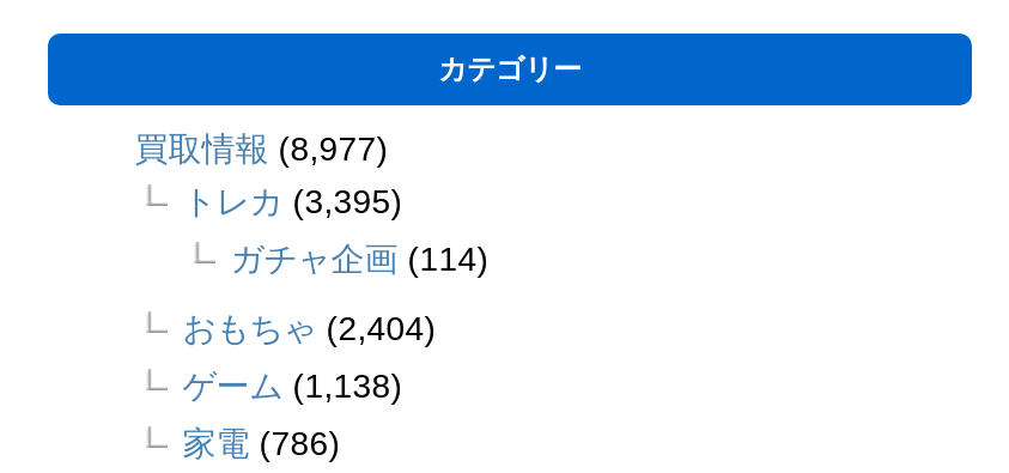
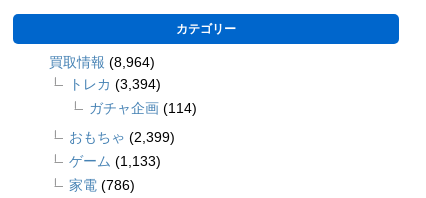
[135,129,388,167] 買取情報(8,977) -> [49,54,155,70] 買取情報(8,964)
[182,182,403,220] トレカ(3,395) -> [69,76,161,92] トレカ(3,394)
[182,309,436,347] おもちゃ(2,404) -> [69,129,175,145] おもちゃ(2,399)
[182,366,403,405] ゲーム(1,138) -> [69,153,161,169] ゲーム(1,133)

